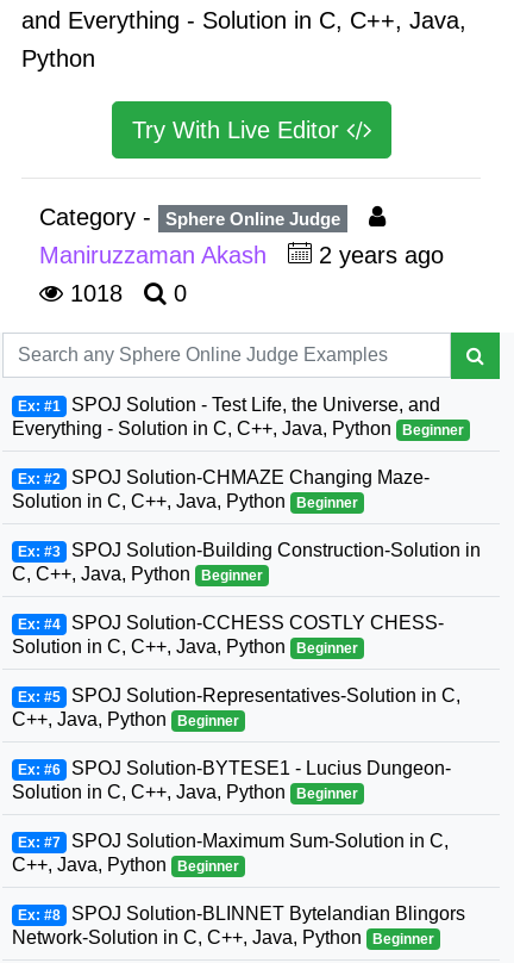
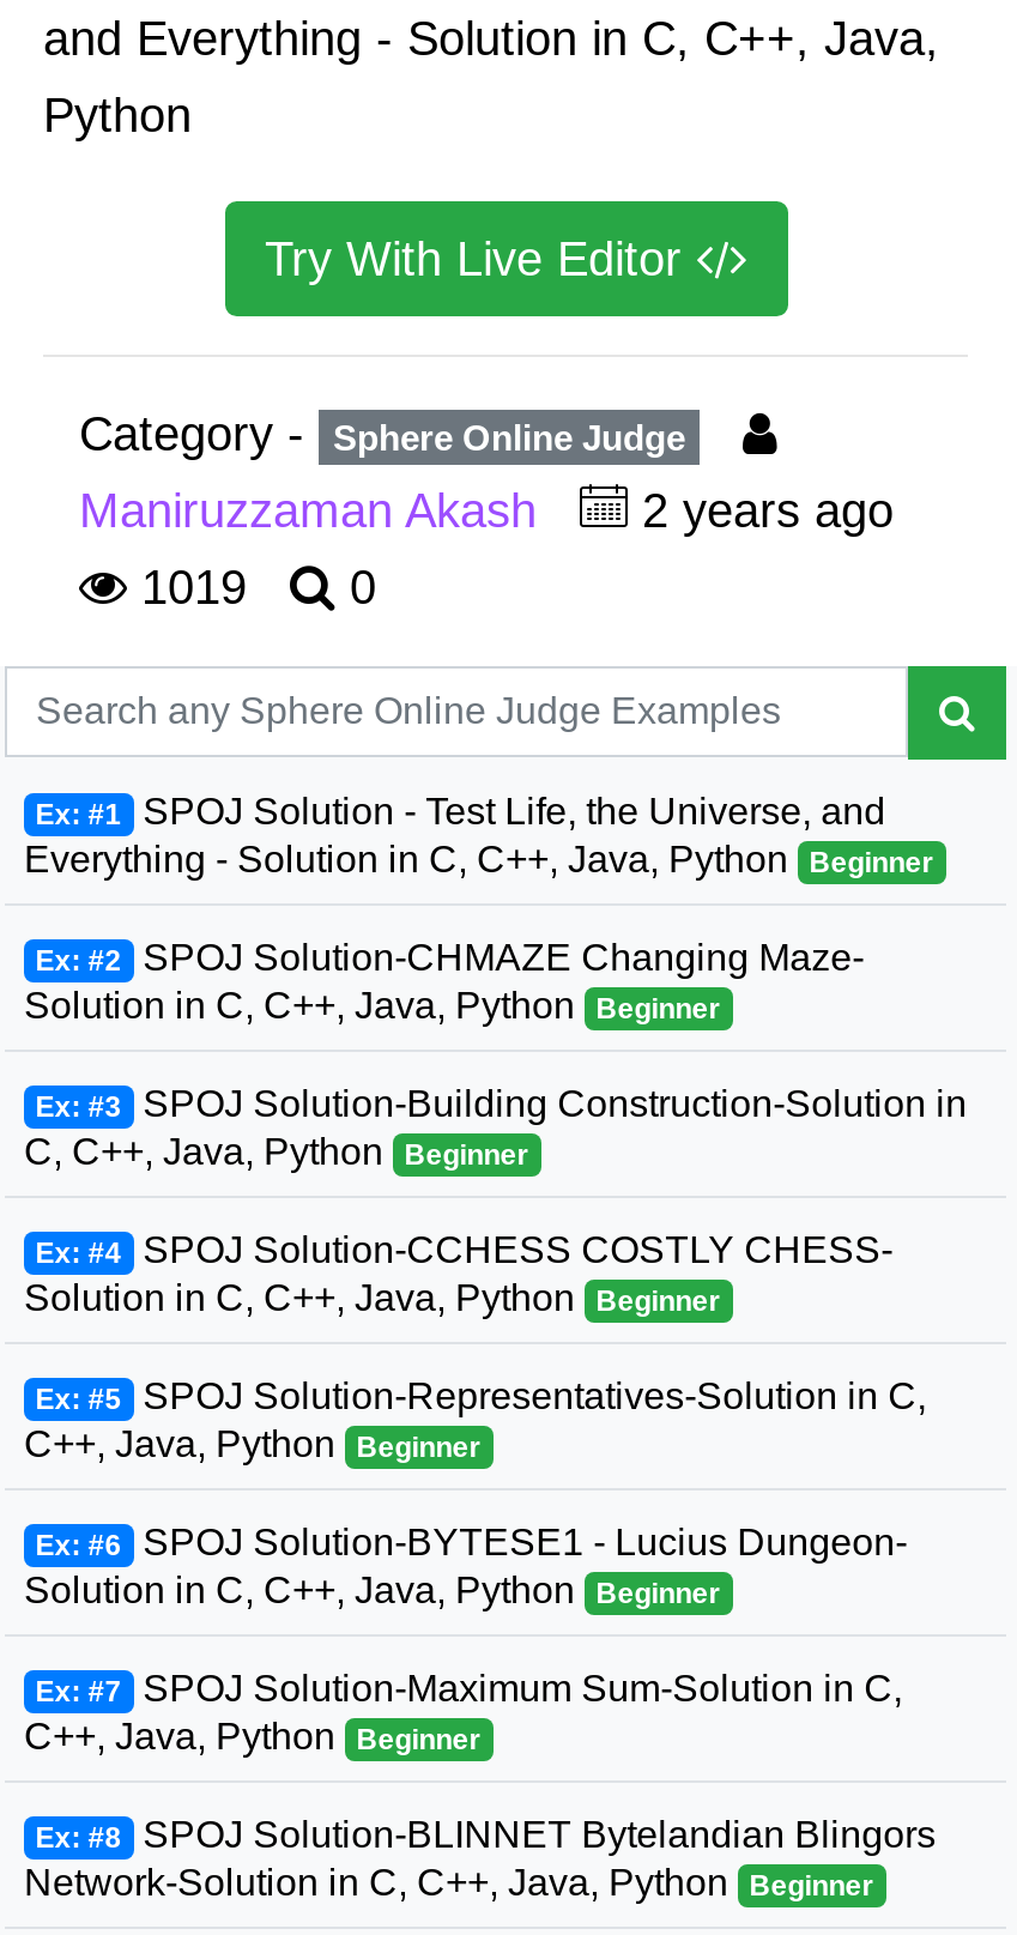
[63,280,187,306] 1018 0 -> [127,561,376,613] 1019 0

